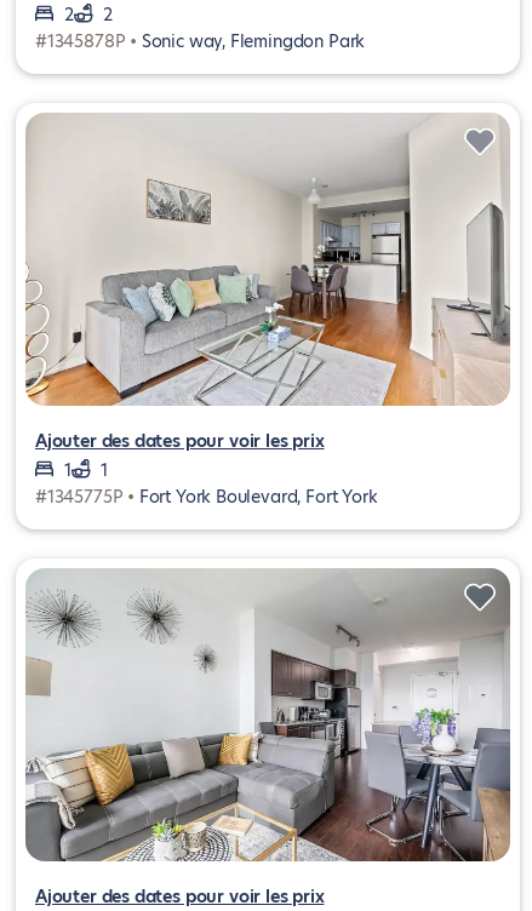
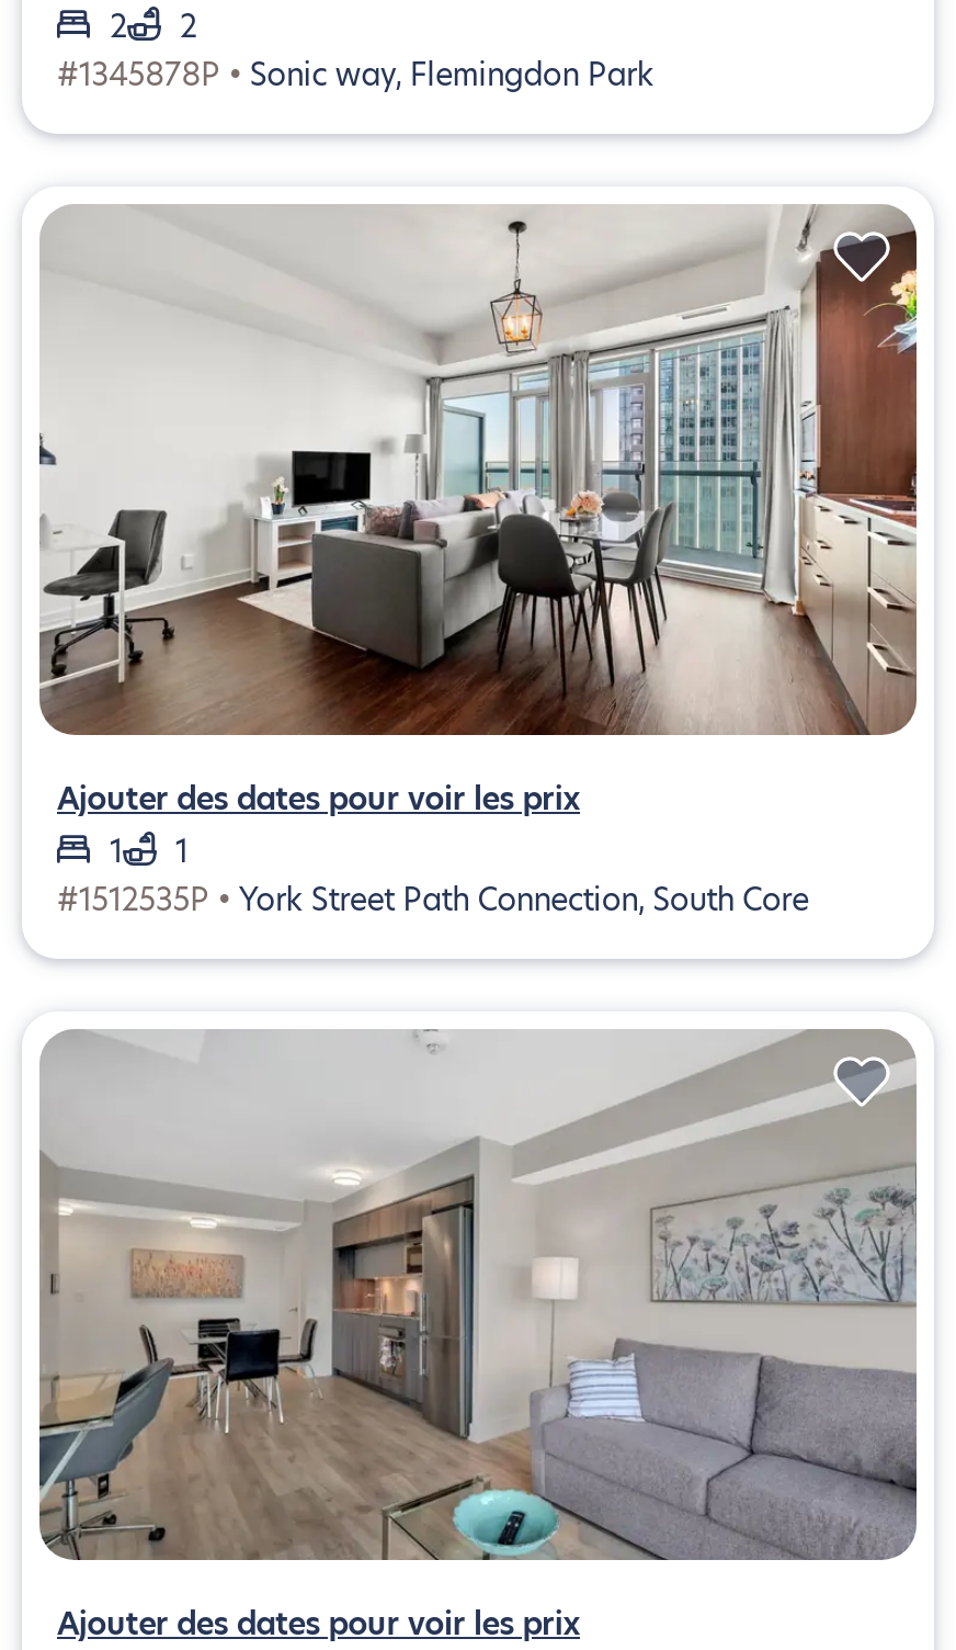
[25,115,510,407] [image] -> [37,206,919,737] [image]
[35,485,377,509] #1345775P • Fort York Boulevard, Fort York -> [57,878,809,922] #1512535P • York Street Path Connection, South Core
[25,569,511,863] [image] -> [37,1031,919,1562] [image]

